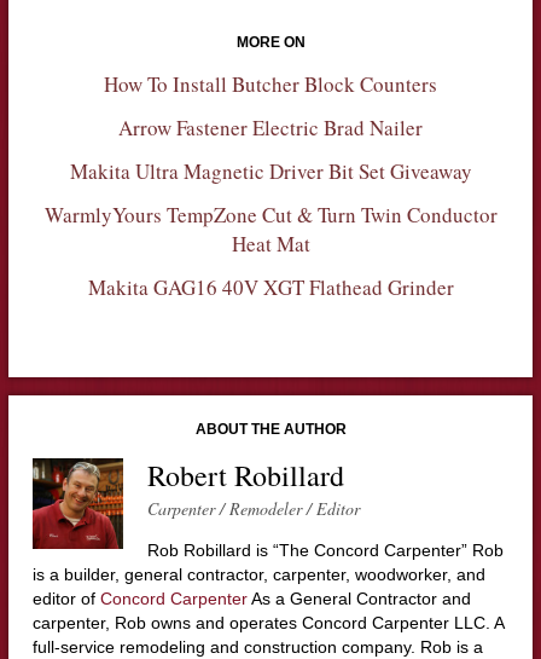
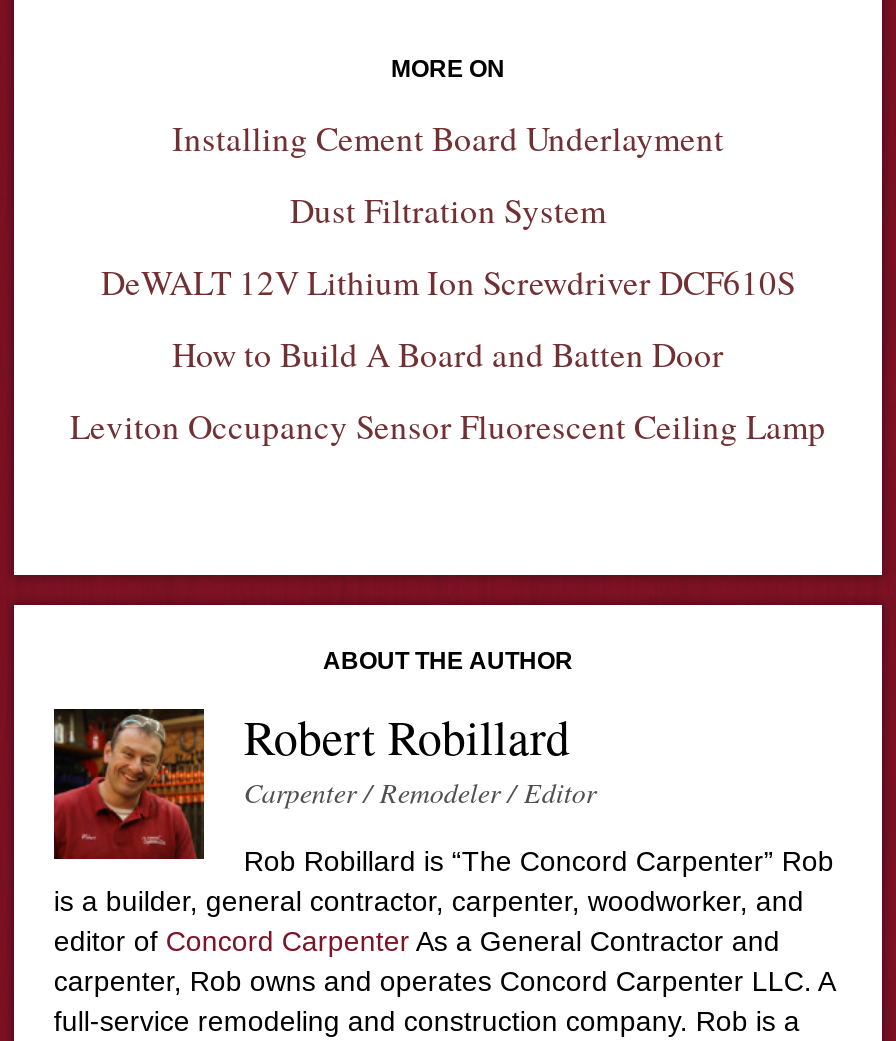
[104,70,437,97] How To Install Butcher Block Counters -> [172,114,724,160] Installing Cement Board Underlayment
[118,113,423,141] Arrow Fastener Electric Brad Nailer -> [290,186,606,232] Dust Filtration System
[69,157,472,184] Makita Ultra Magnetic Driver Bit Set Giveaway -> [101,258,795,304] DeWALT 12V Lithium Ion Screwdriver DCF610S
[44,200,497,257] WarmlyYours TempZone Cut & Turn Twin Conductor | Heat Mat -> [172,330,724,376] How to Build A Board and Batten Door
[88,273,453,300] Makita GAG16 40V XGT Flathead Grinder -> [70,402,826,448] Leviton Occupancy Sensor Fluorescent Ceiling Lamp

